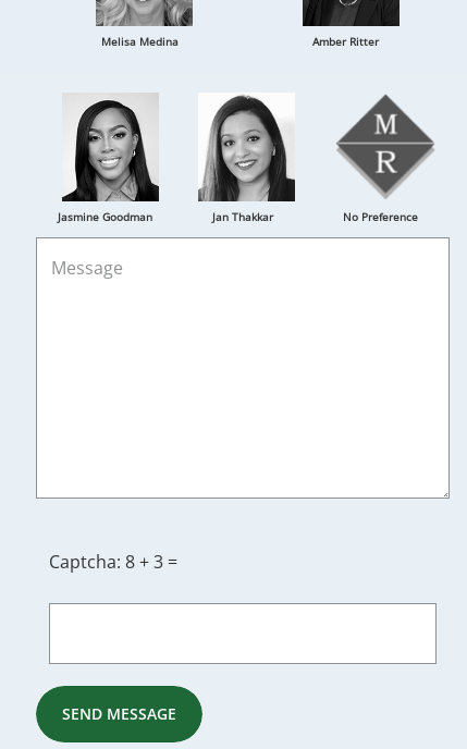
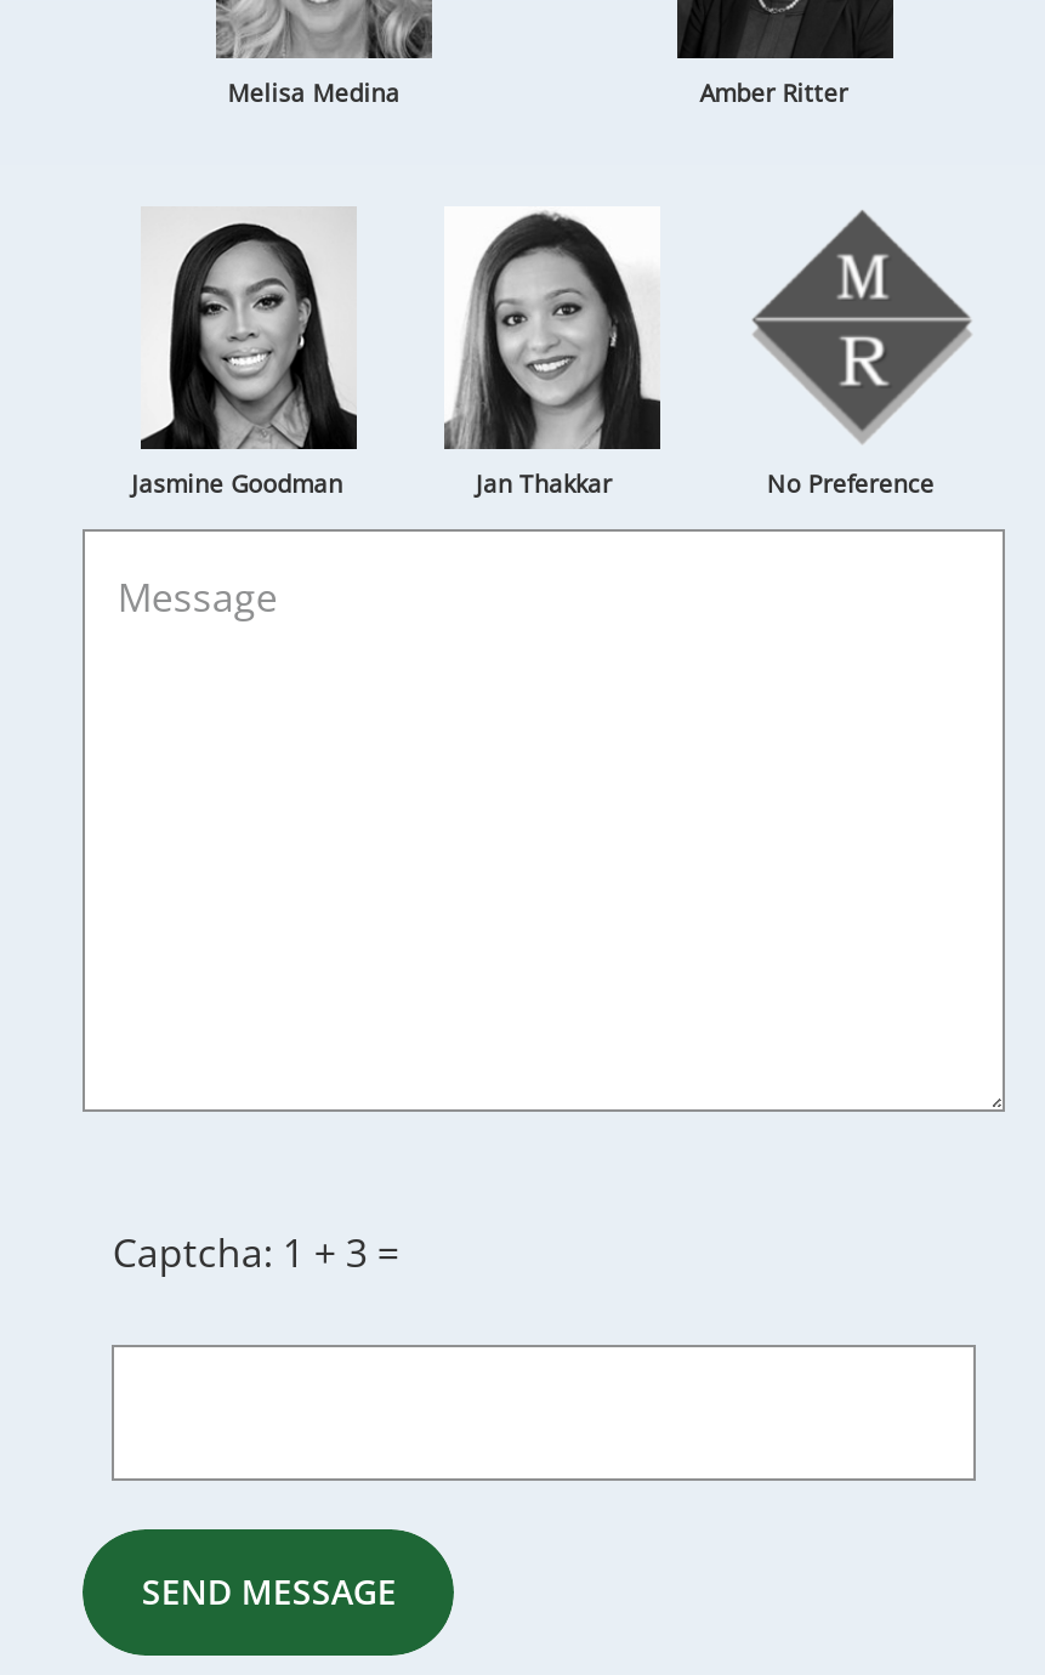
[49,549,178,573] Captcha: 8 + 3 = -> [113,1225,399,1278] Captcha: 1 + 3 =

